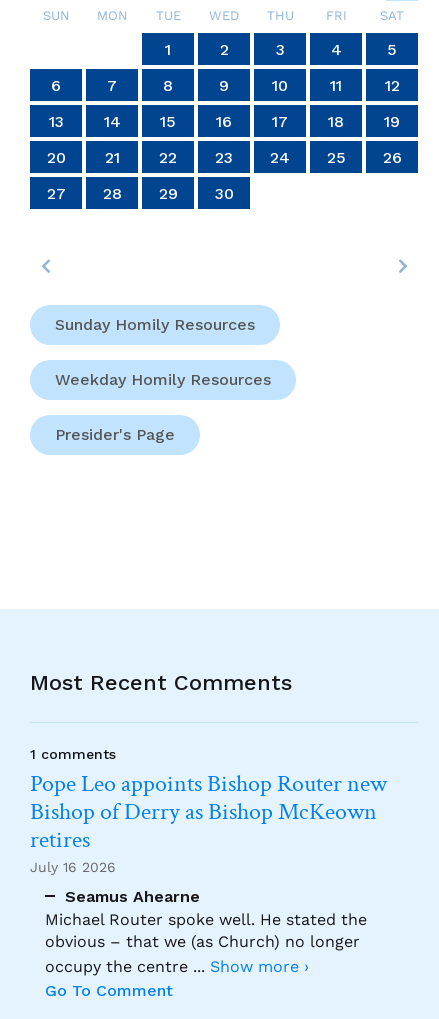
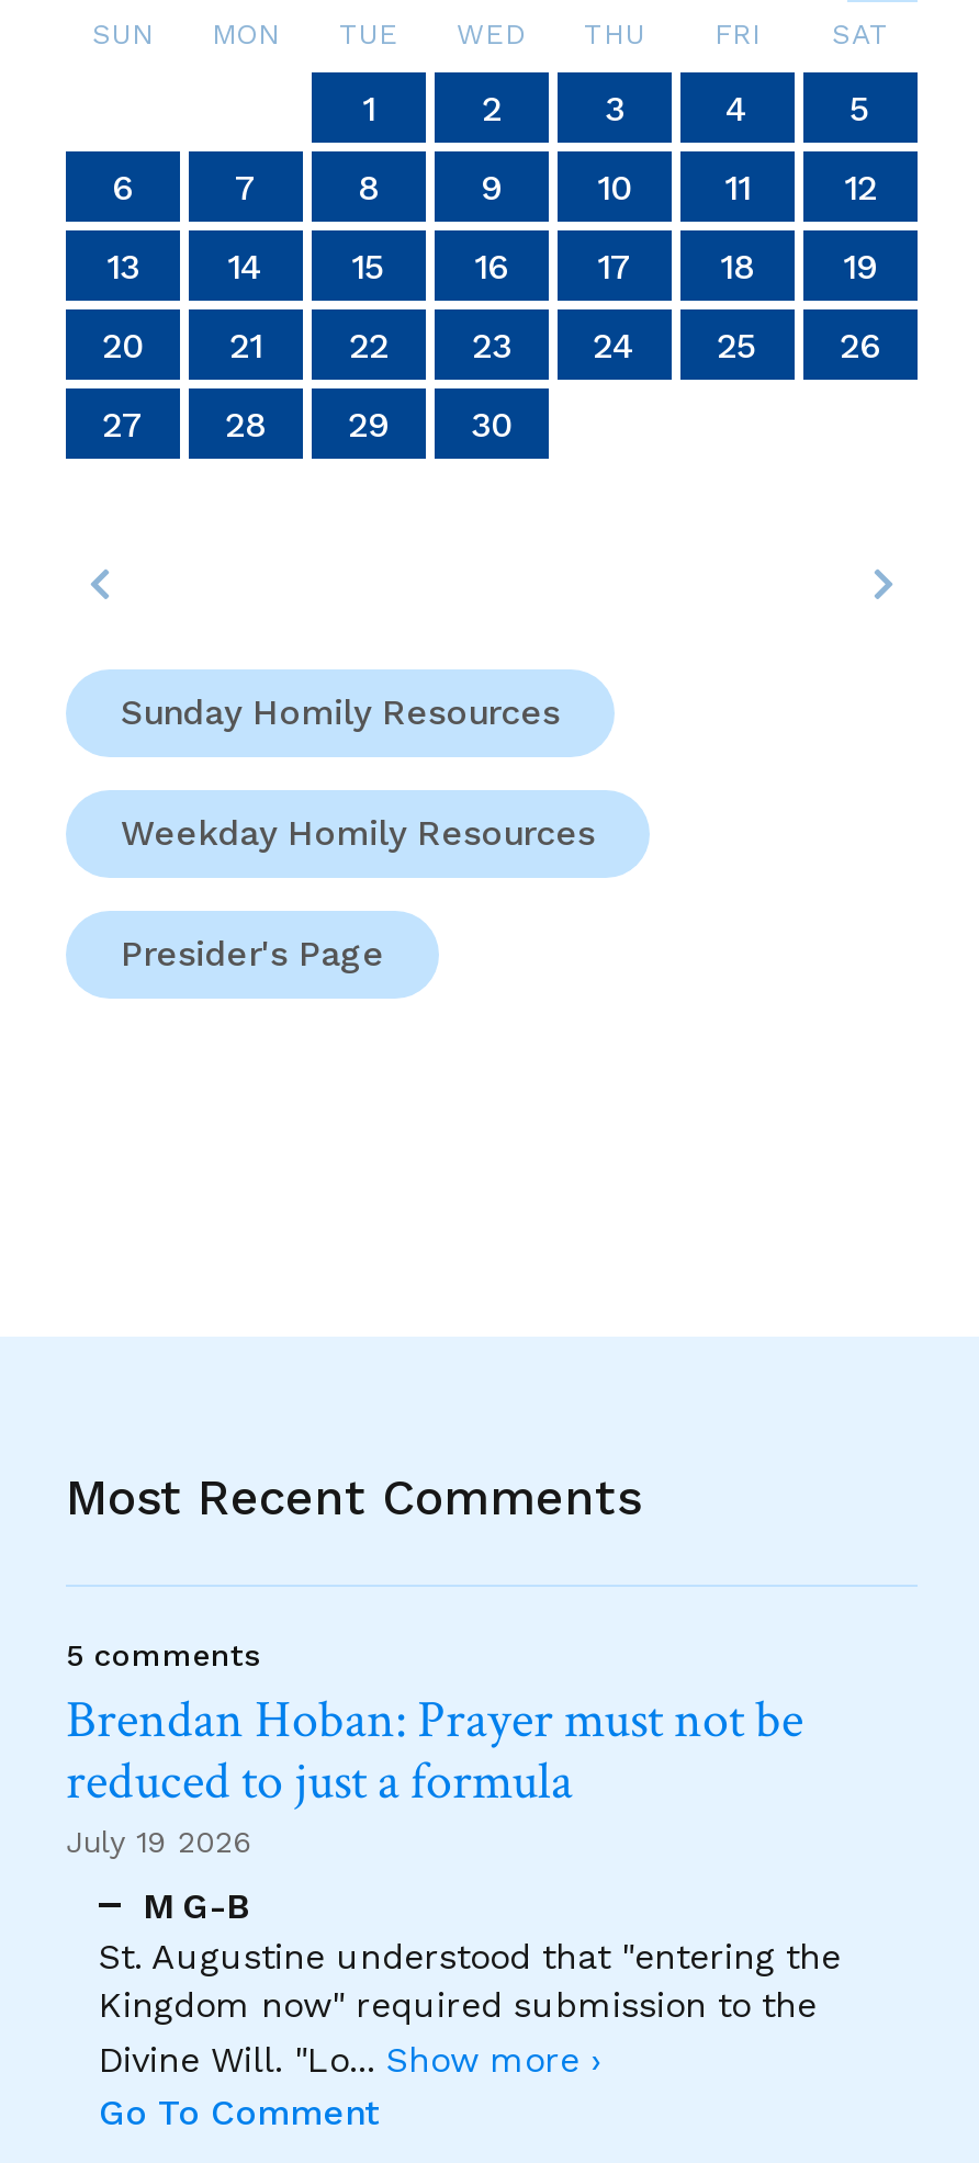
[30,746,387,875] 1 comments | Pope Leo appoints Bishop Router new | Bishop of Derry as Bishop McKeown | retires | July 16 2026 -> [66,1637,803,1859] 5 comments | Brendan Hoban: Prayer must not be | reduced to just a formula | July 19 2026
[45,886,367,975] Seamus Ahearne | Michael Router spoke well. He stated the | obvious – that we (as Church) no longer | occupy the centre... Show more › -> [99,1884,841,2080] M G-B | St. Augustine understood that "entering the | Kingdom now" required submission to the | Divine Will. "Lo... Show more ›

